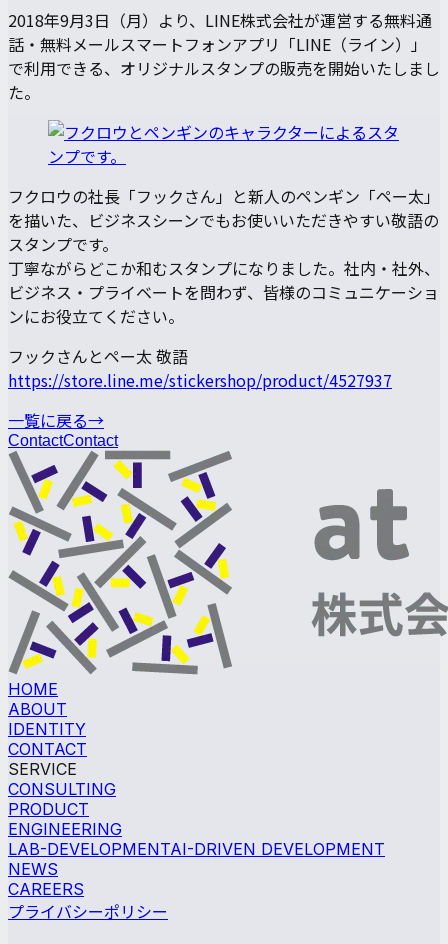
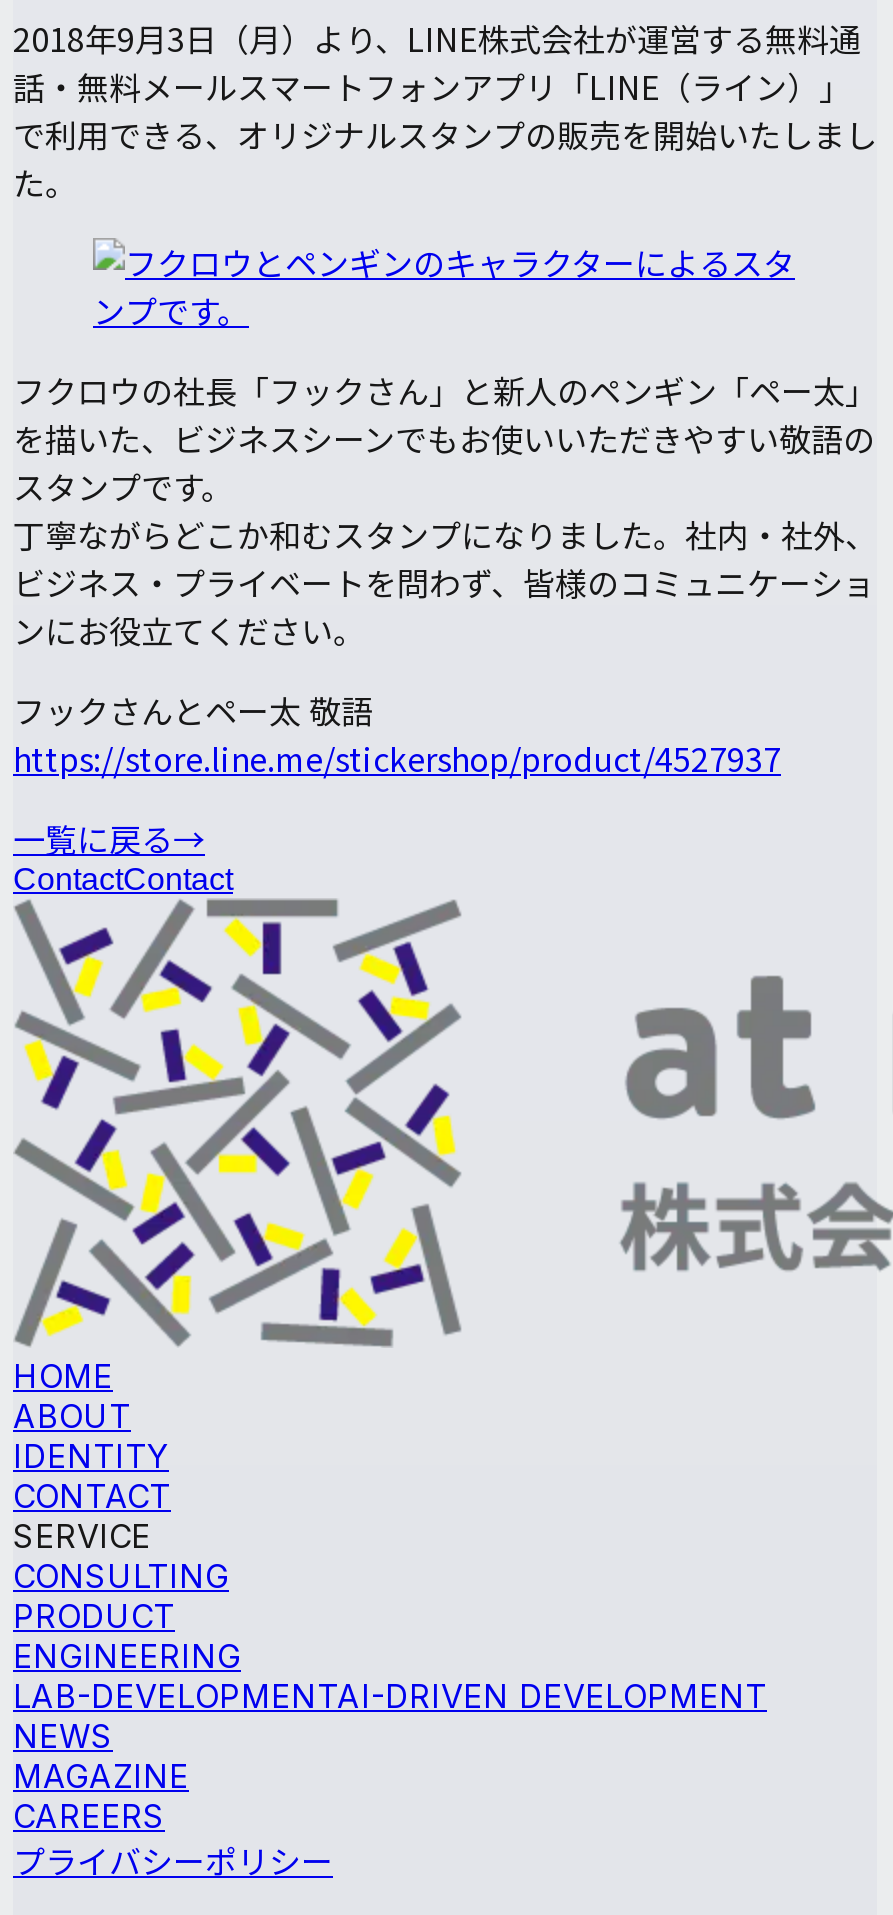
none -> [13,1755,189,1795] MAGAZINE

